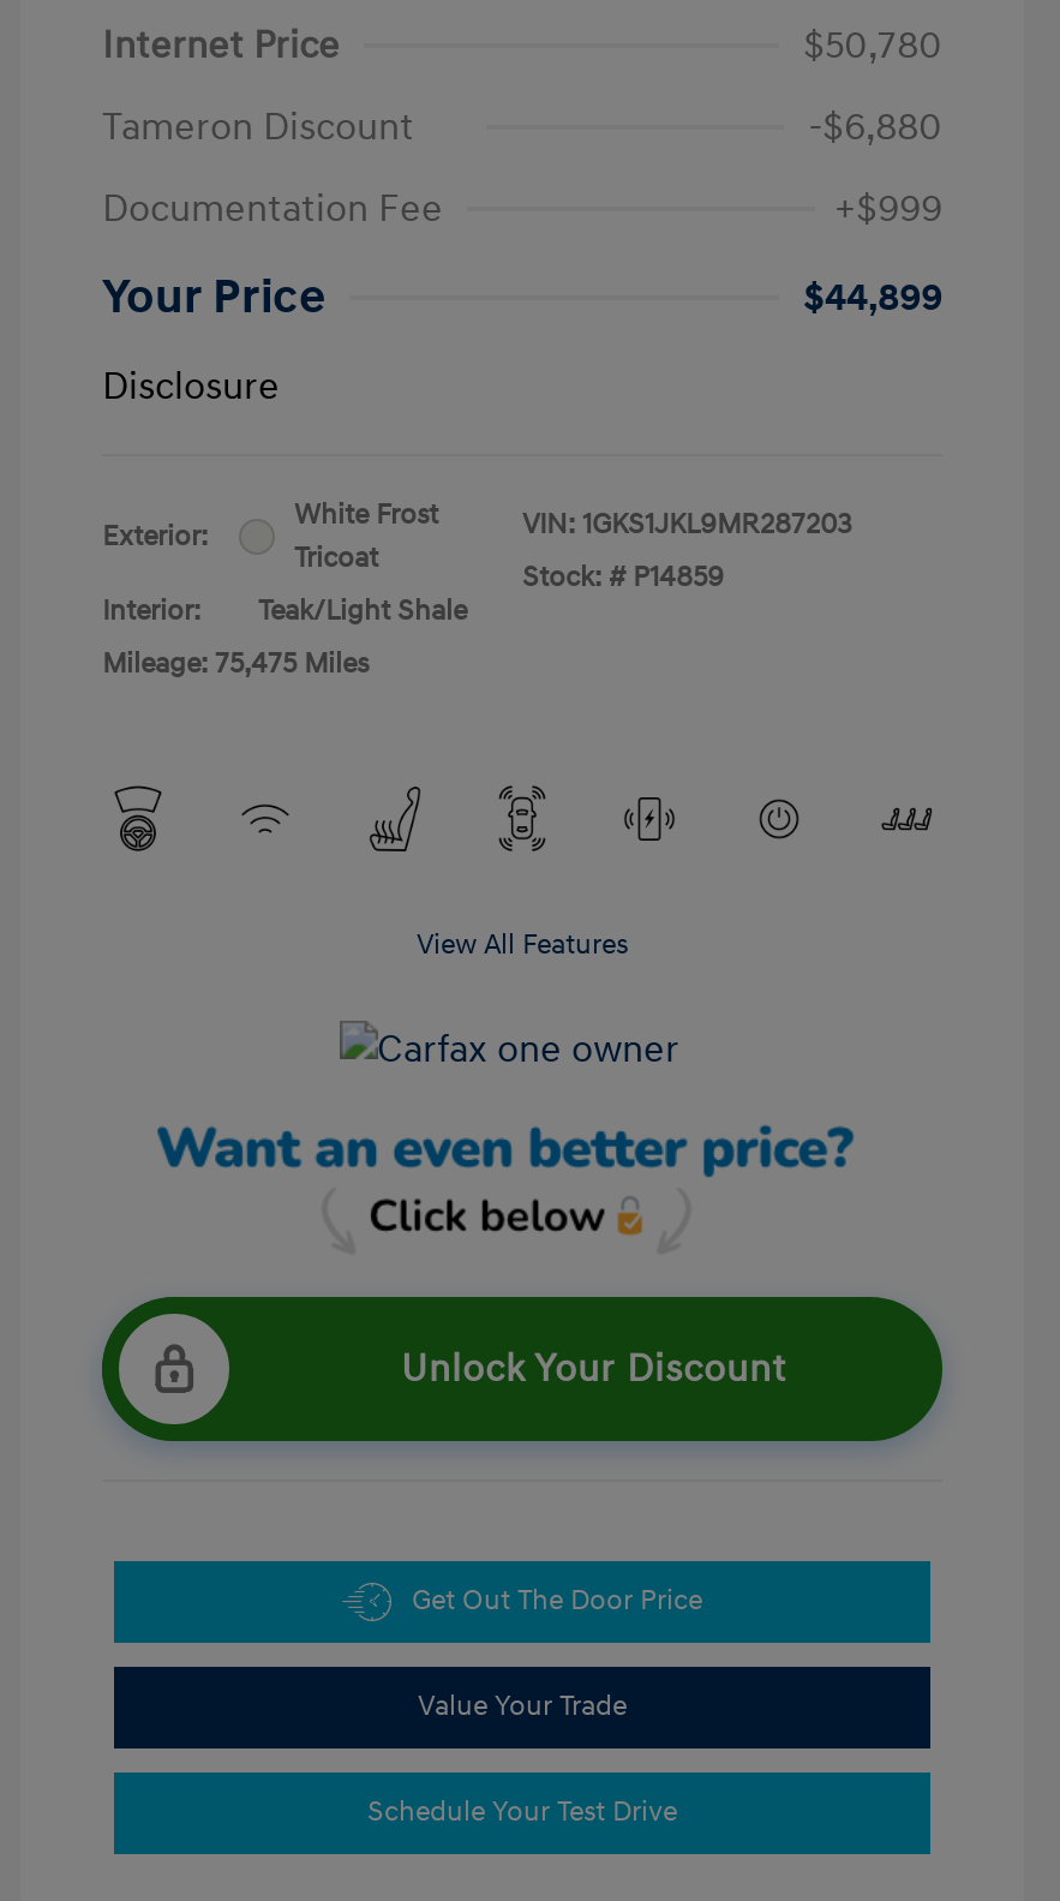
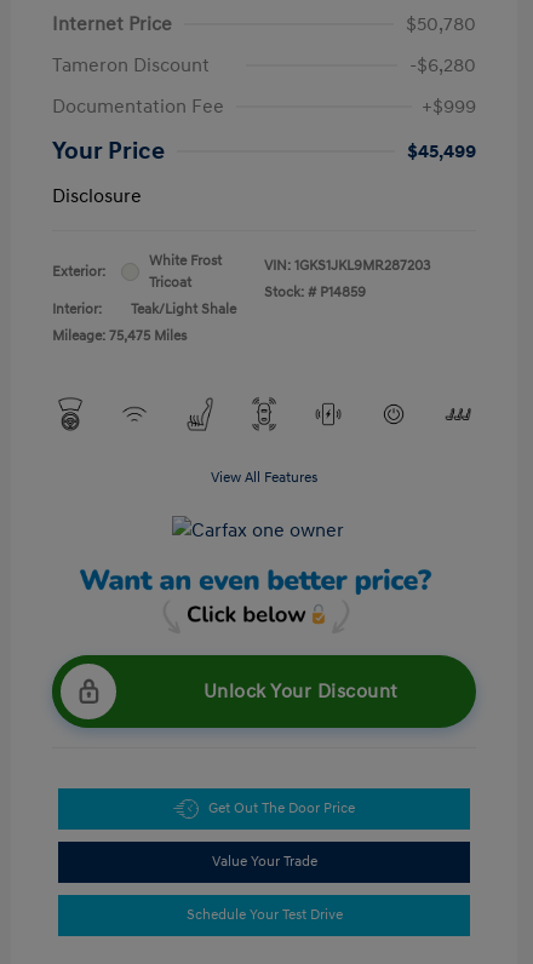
[808,103,942,151] -$6,880 -> [409,53,476,77] -$6,280
[803,273,942,321] $44,899 -> [407,139,476,163] $45,499

